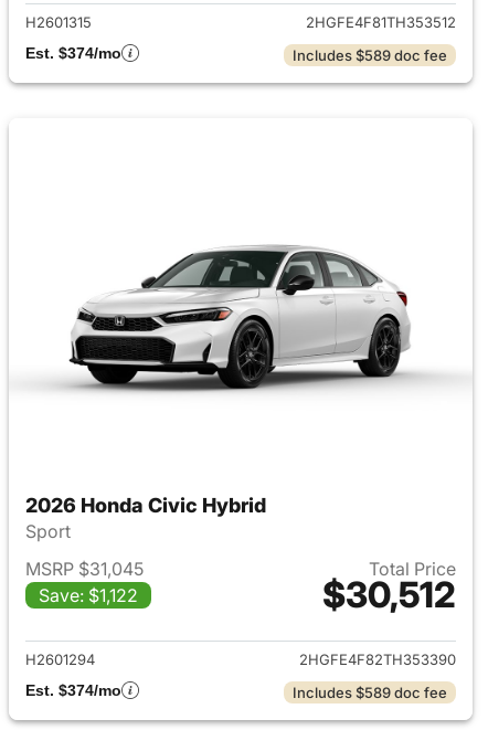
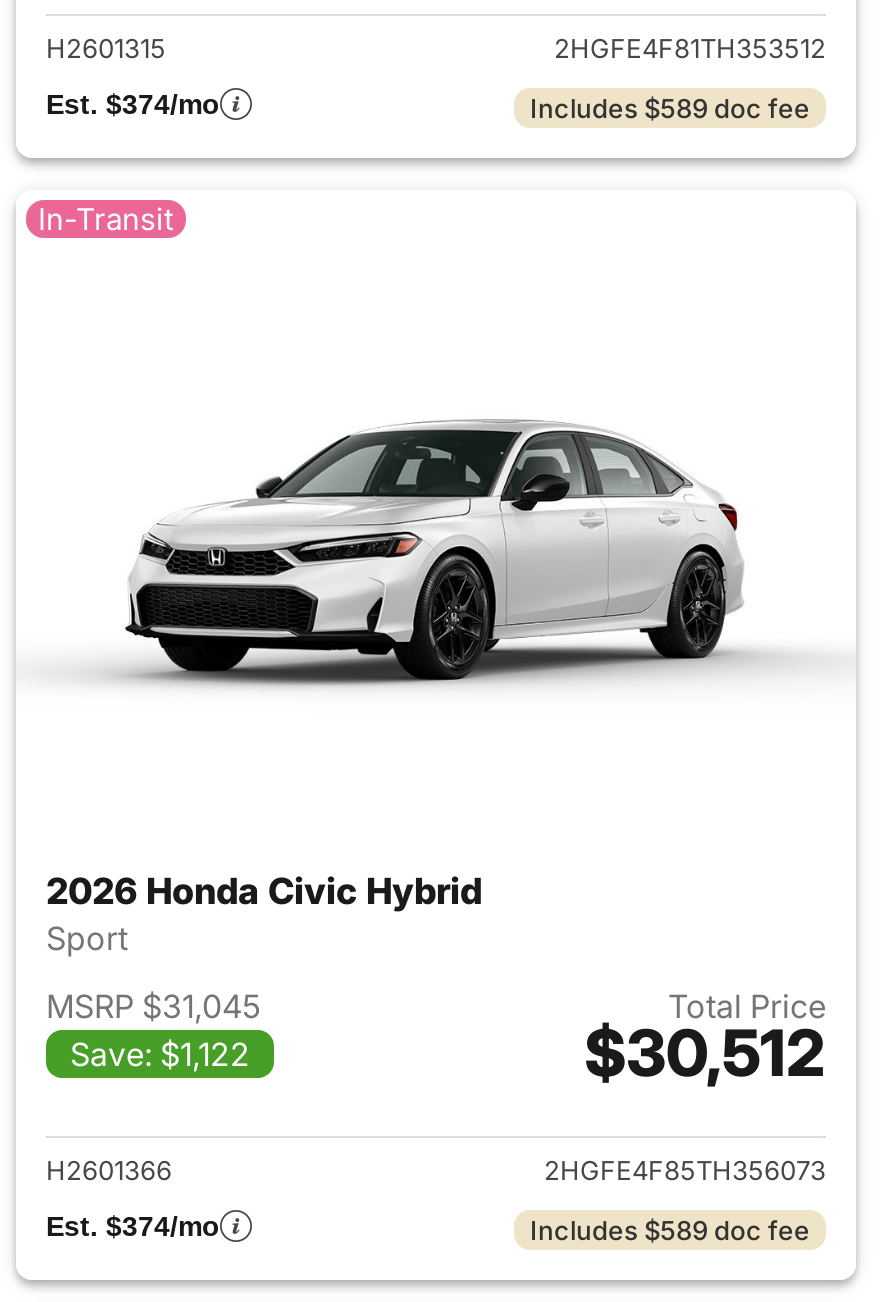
none -> [38,200,174,238] In-Transit
[25,650,456,668] H2601294 | 2HGFE4F82TH353390 -> [46,1154,826,1186] H2601366 | 2HGFE4F85TH356073

